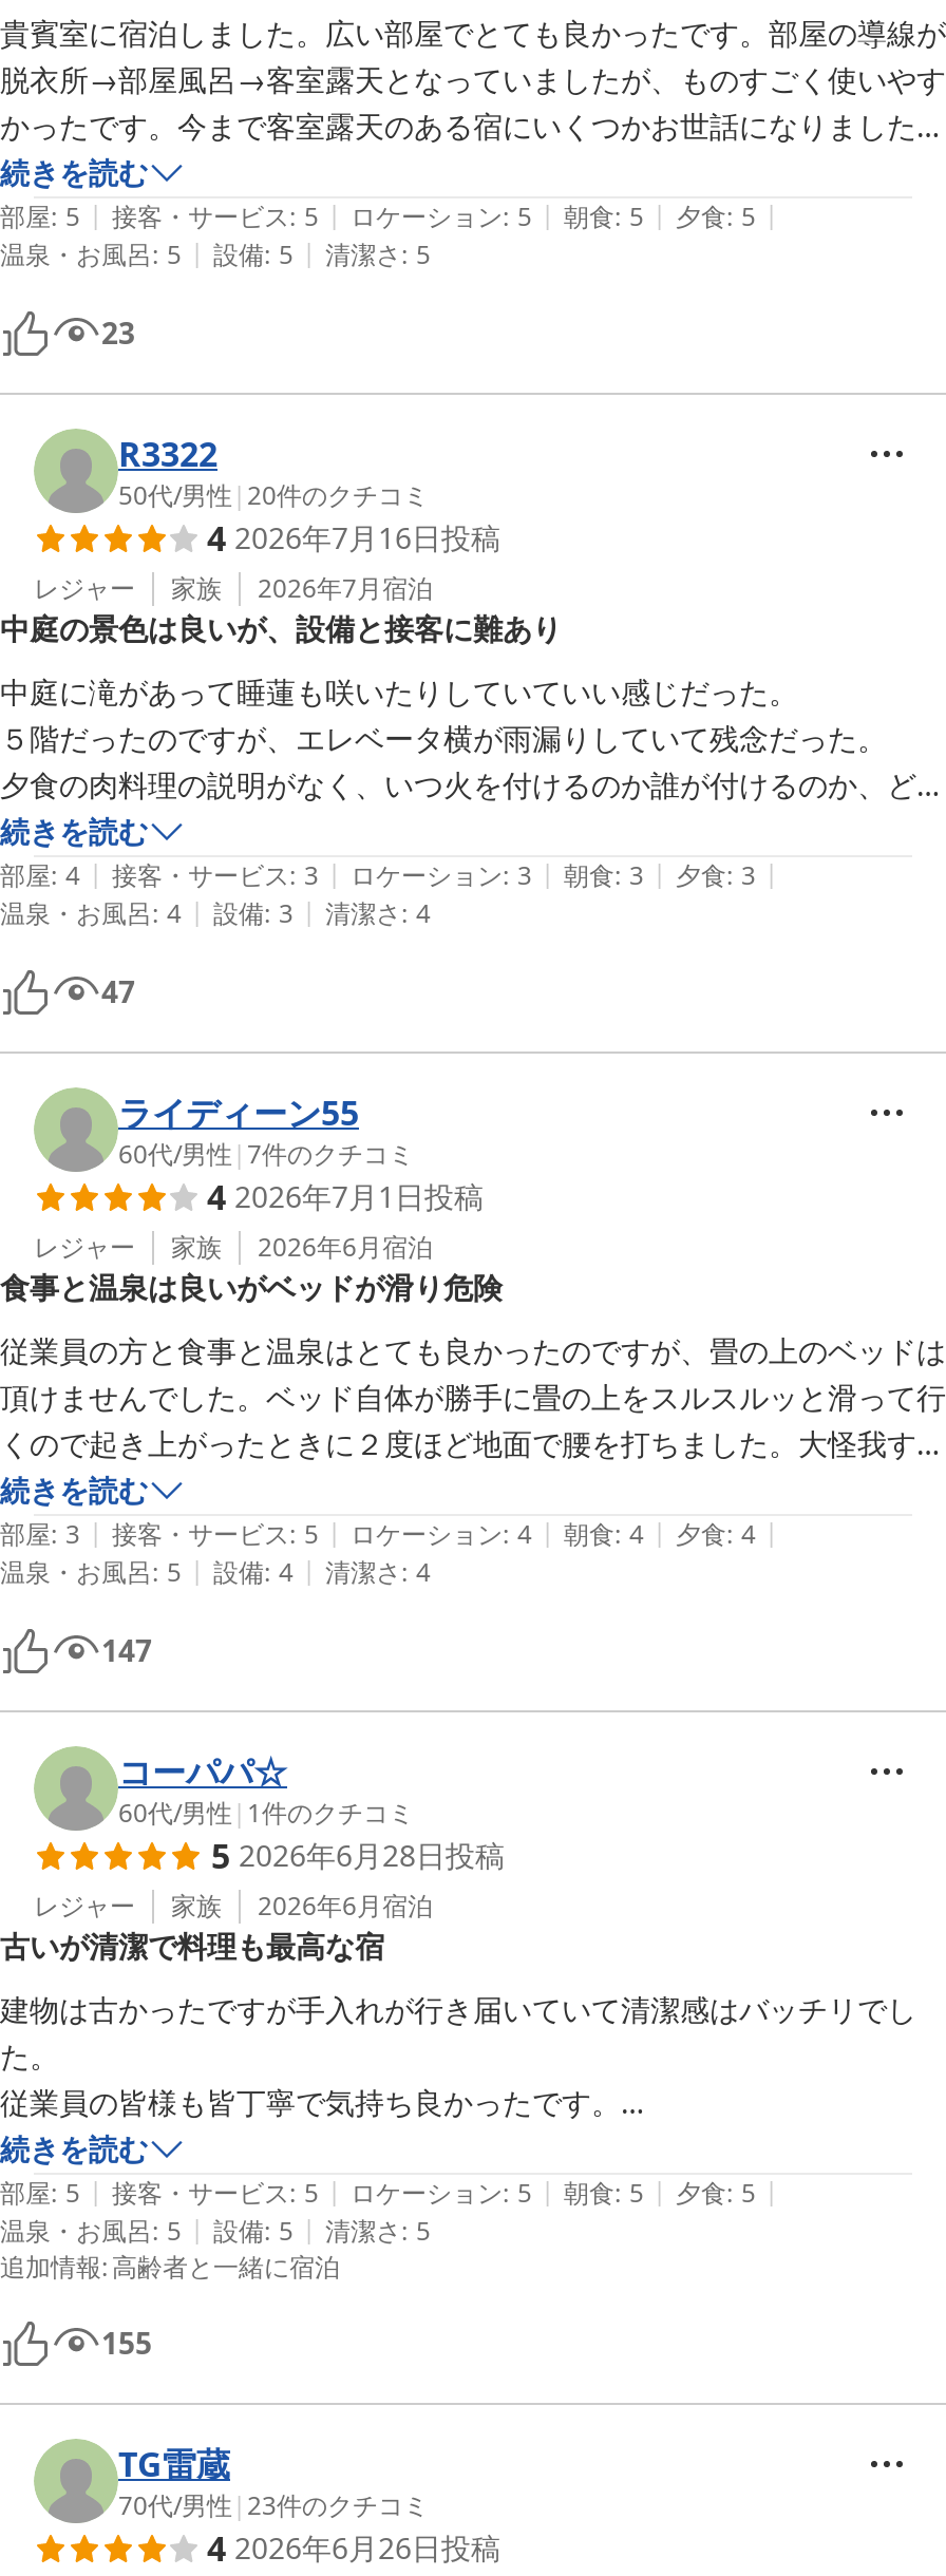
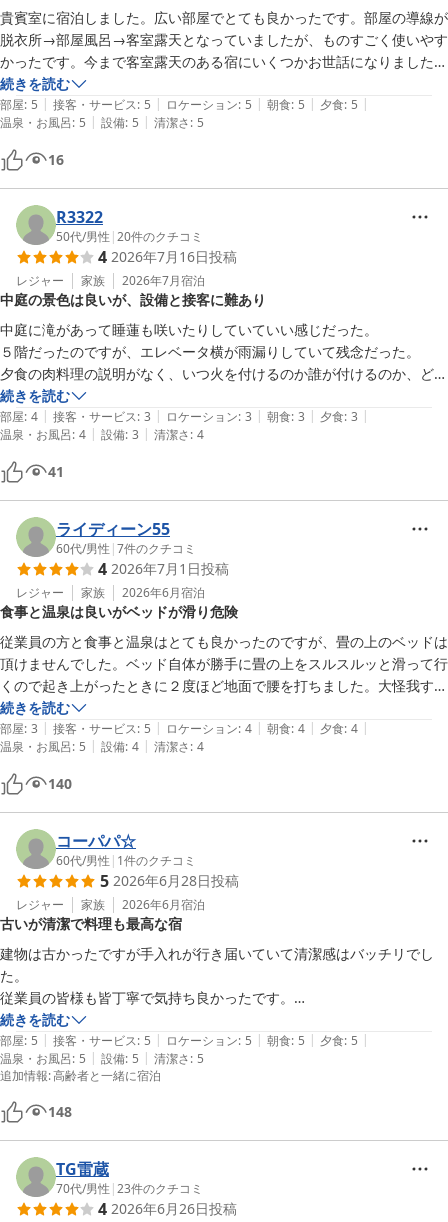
[101,312,135,353] 23 -> [48,150,64,169] 16
[101,971,135,1011] 47 -> [48,462,64,481] 41
[101,1630,152,1670] 147 -> [48,774,72,793] 140
[101,2323,152,2363] 155 -> [48,1102,72,1121] 148

